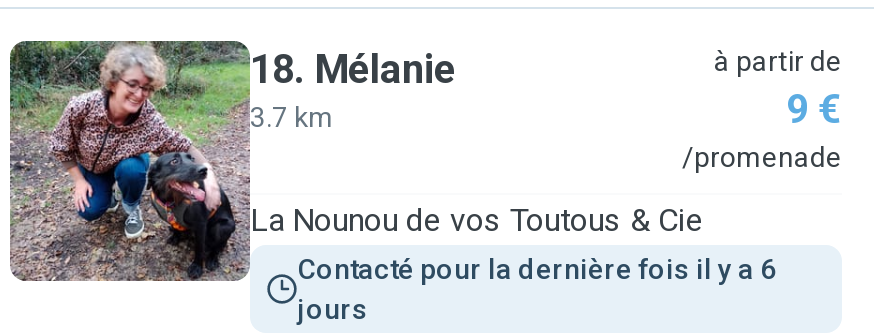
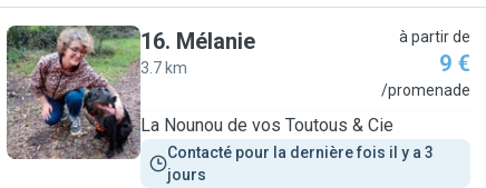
[250,45,456,93] 18. Mélanie -> [140,28,255,55] 16. Mélanie
[298,253,782,285] Contacté pour la dernière fois il y a 6 -> [167,144,437,161] Contacté pour la dernière fois il y a 3

